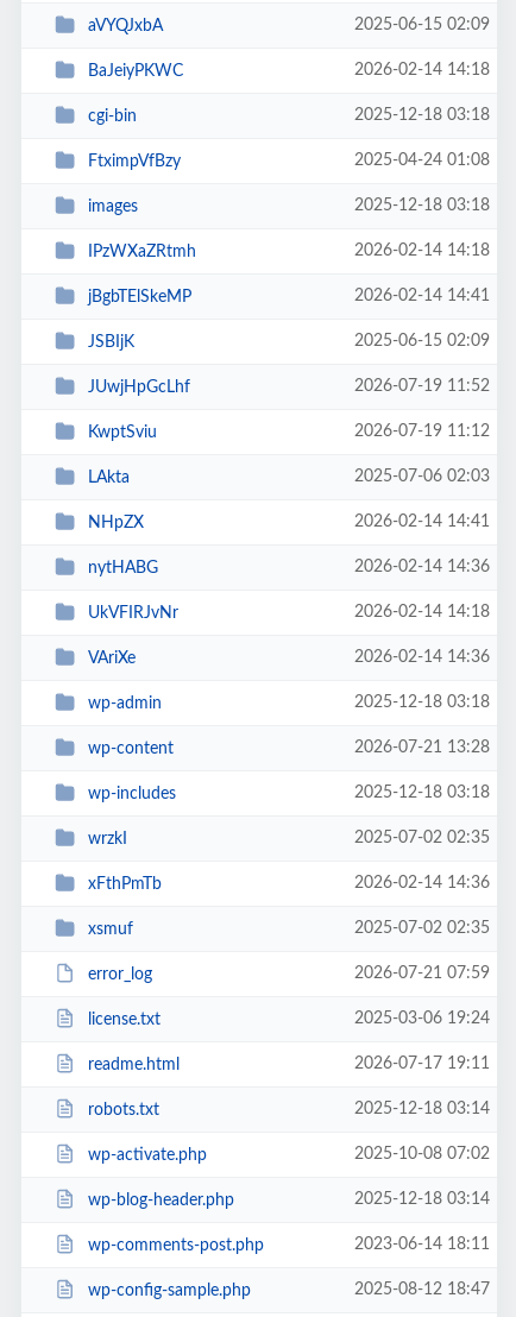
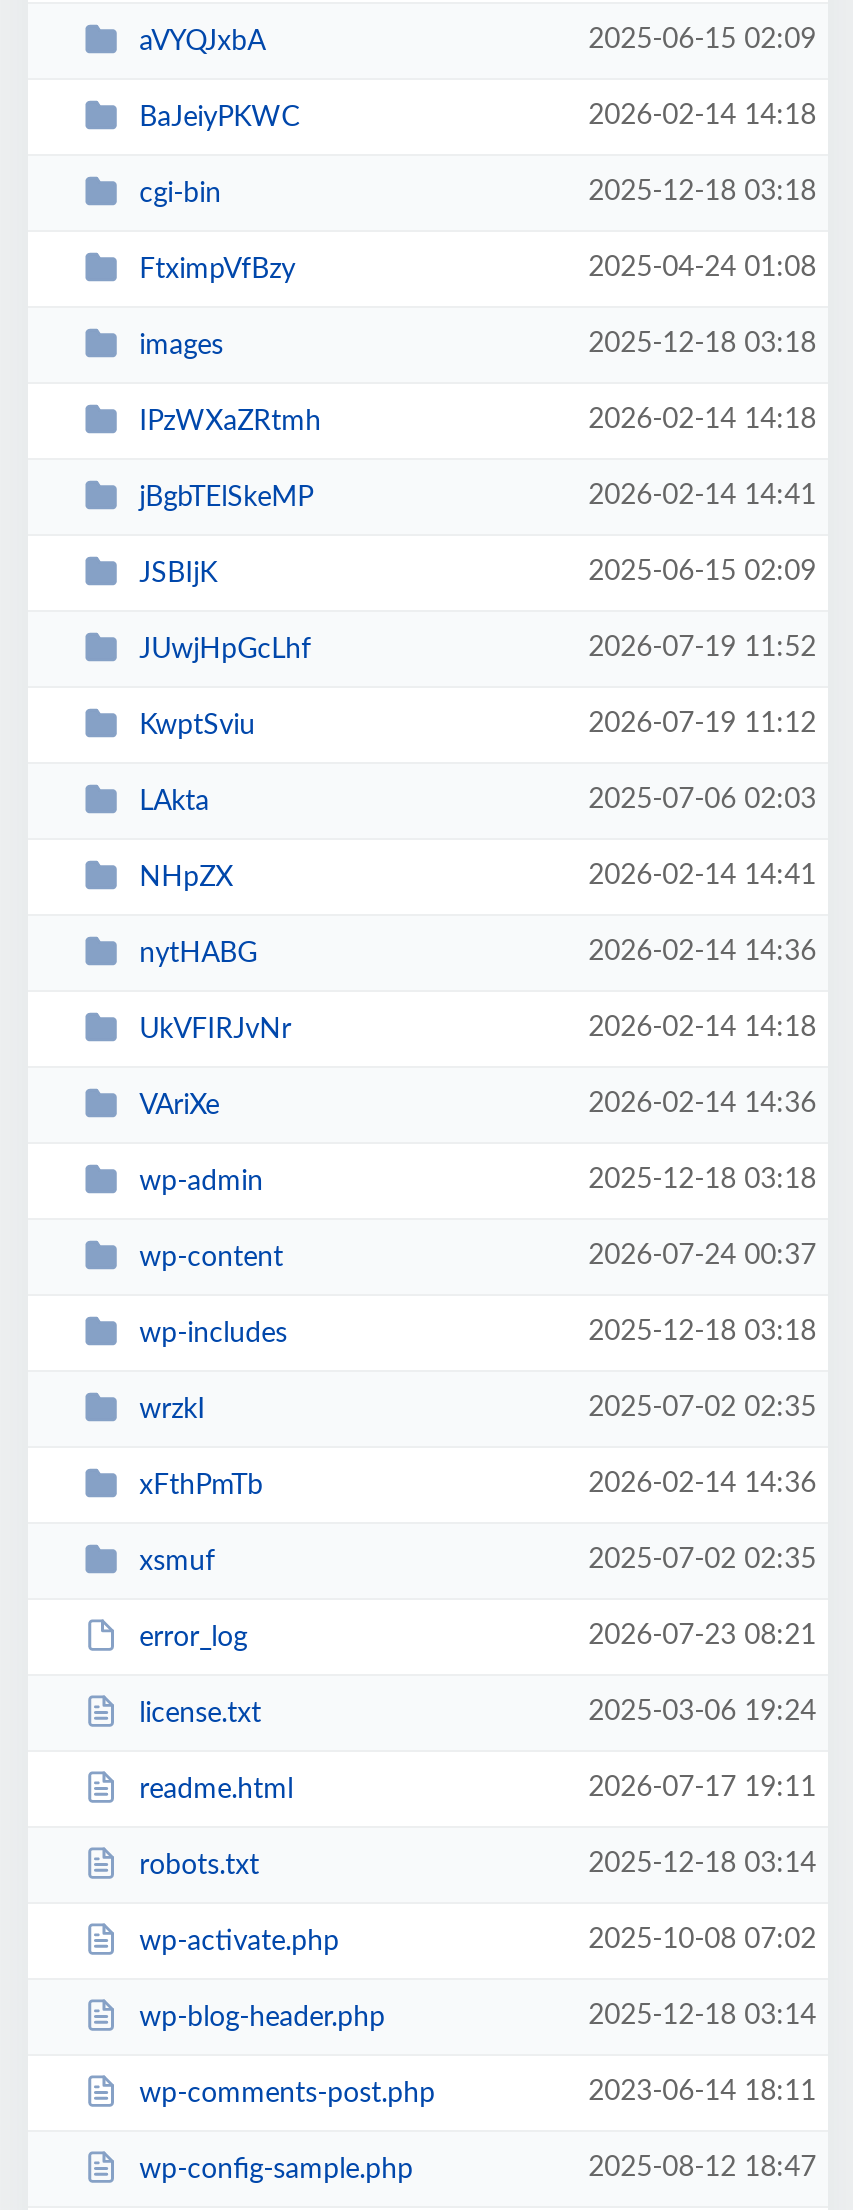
[354,739,490,756] 2026-07-21 13:28 -> [588,1242,816,1270] 2026-07-24 00:37
[354,965,490,982] 2026-07-21 07:59 -> [588,1622,816,1650] 2026-07-23 08:21

